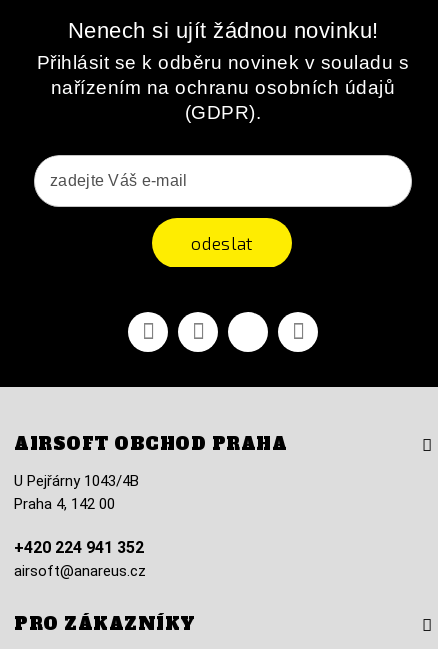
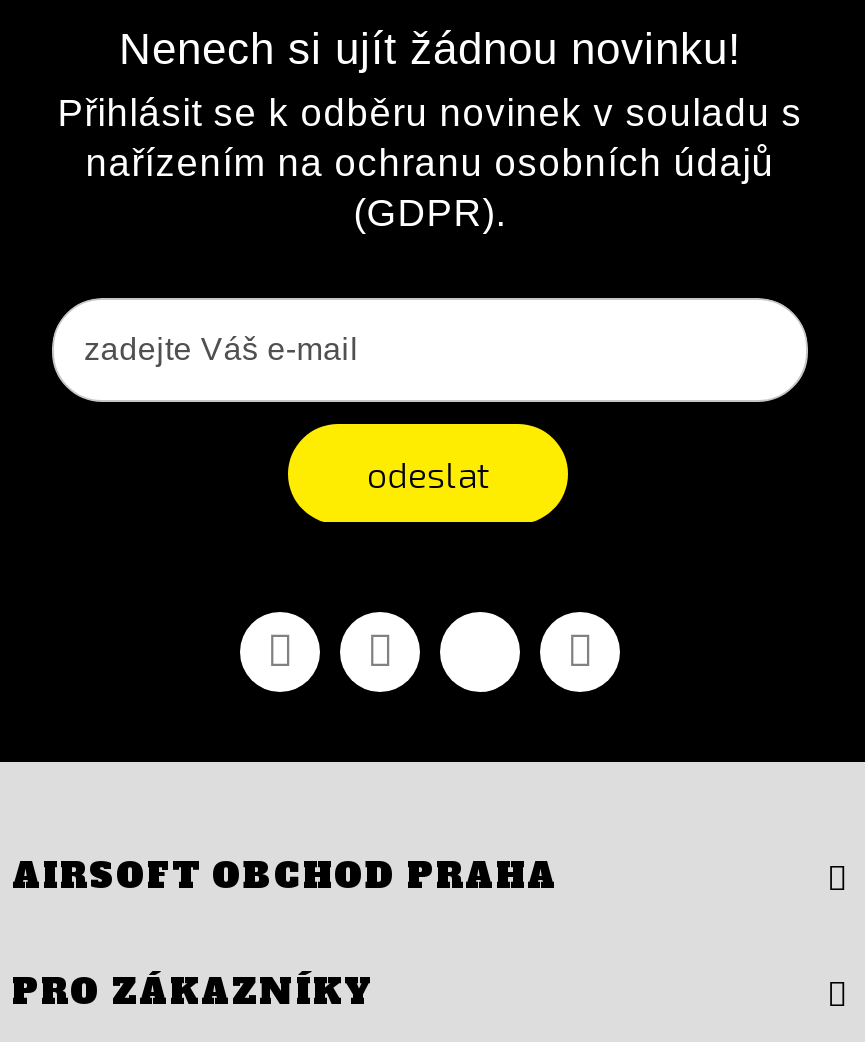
[14,472,146,580] U Pejřárny 1043/4B | Praha 4, 142 00 | +420 224 941 352 | airsoft@anareus.cz -> none

